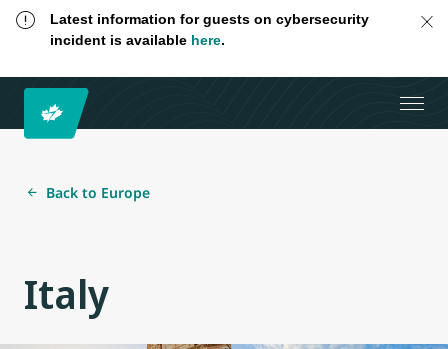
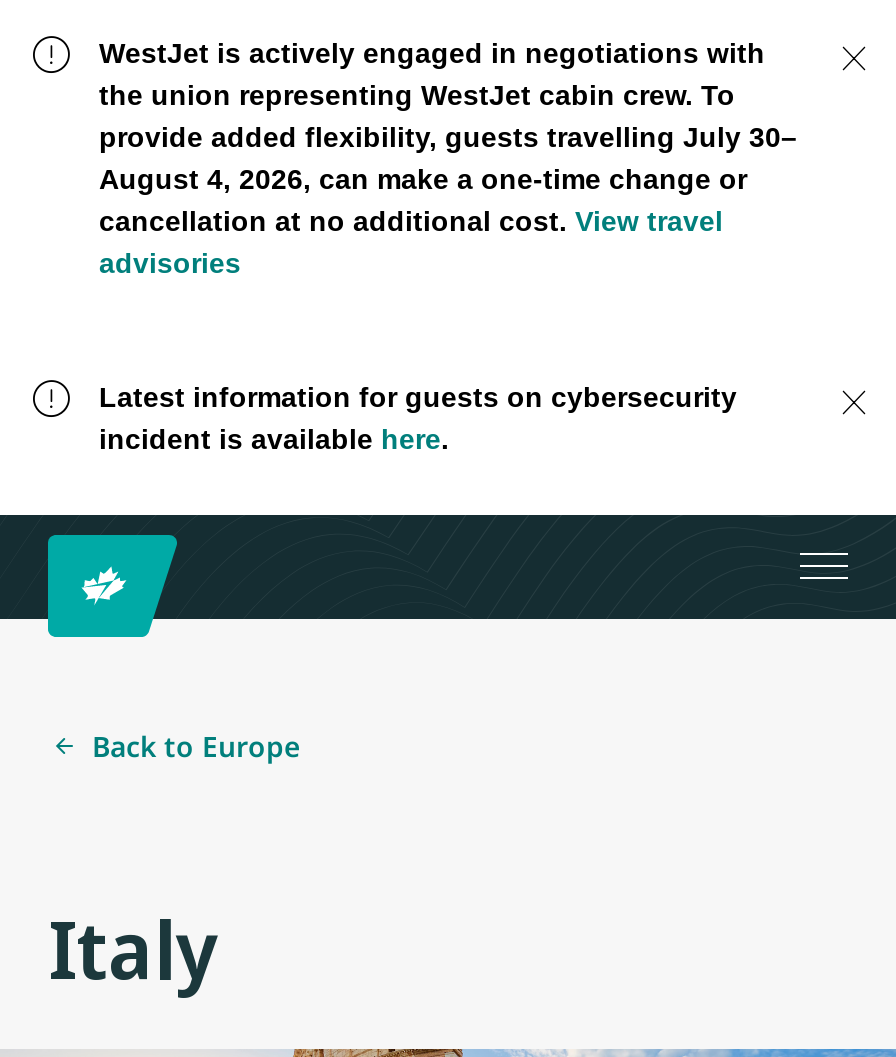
none -> [99,37,797,279] WestJet is actively engaged in negotiations with | the union representing WestJet cabin crew. To | provide added flexibility, guests travelling July 30– | August 4, 2026, can make a one-time change or | cancellation at no additional cost. View travel | advisories

